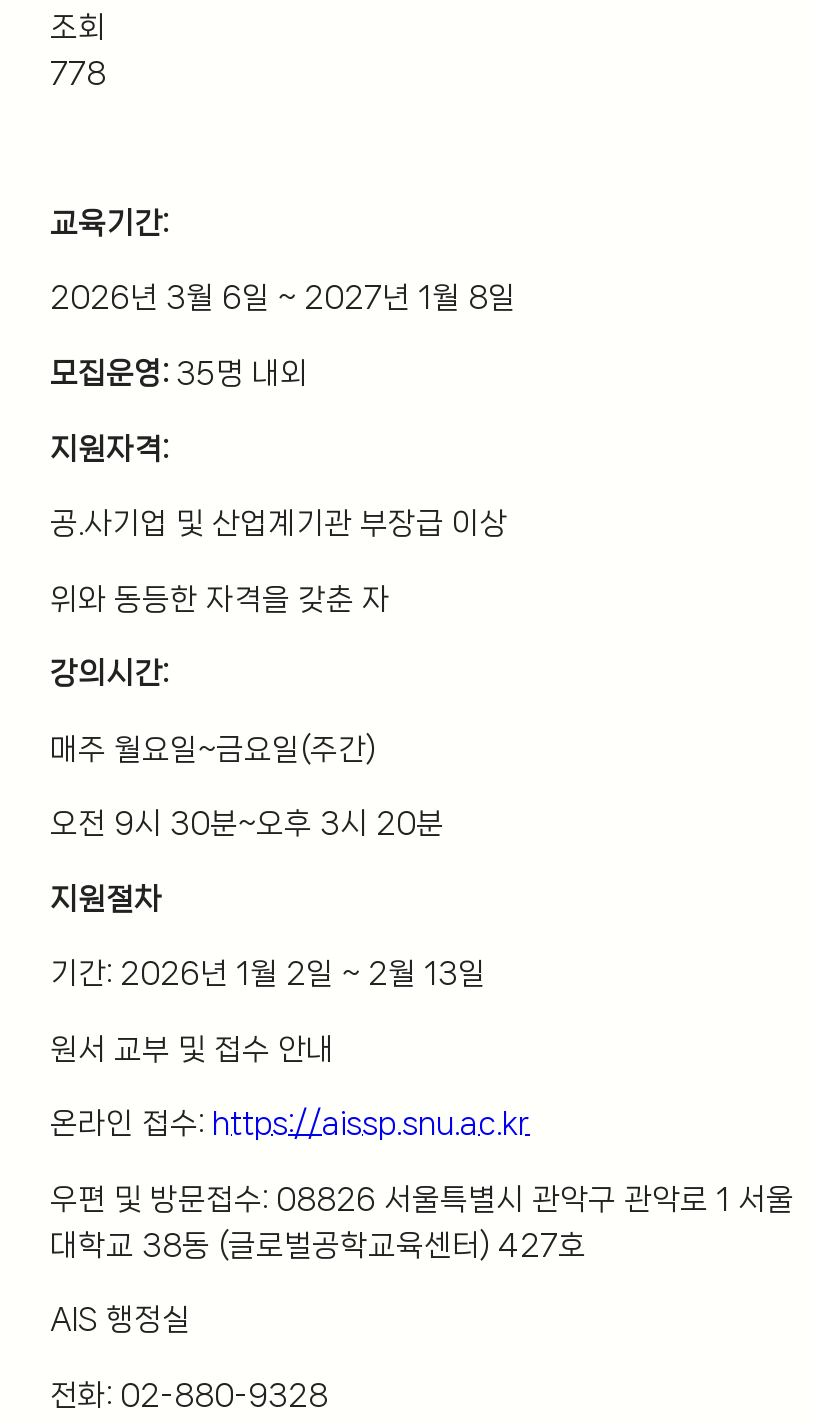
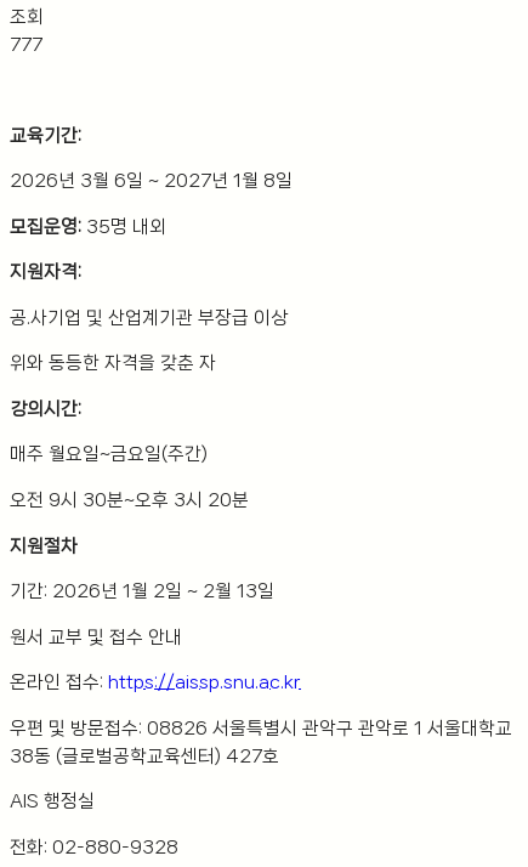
[50,57,106,89] 778 -> [10,35,42,54] 777

